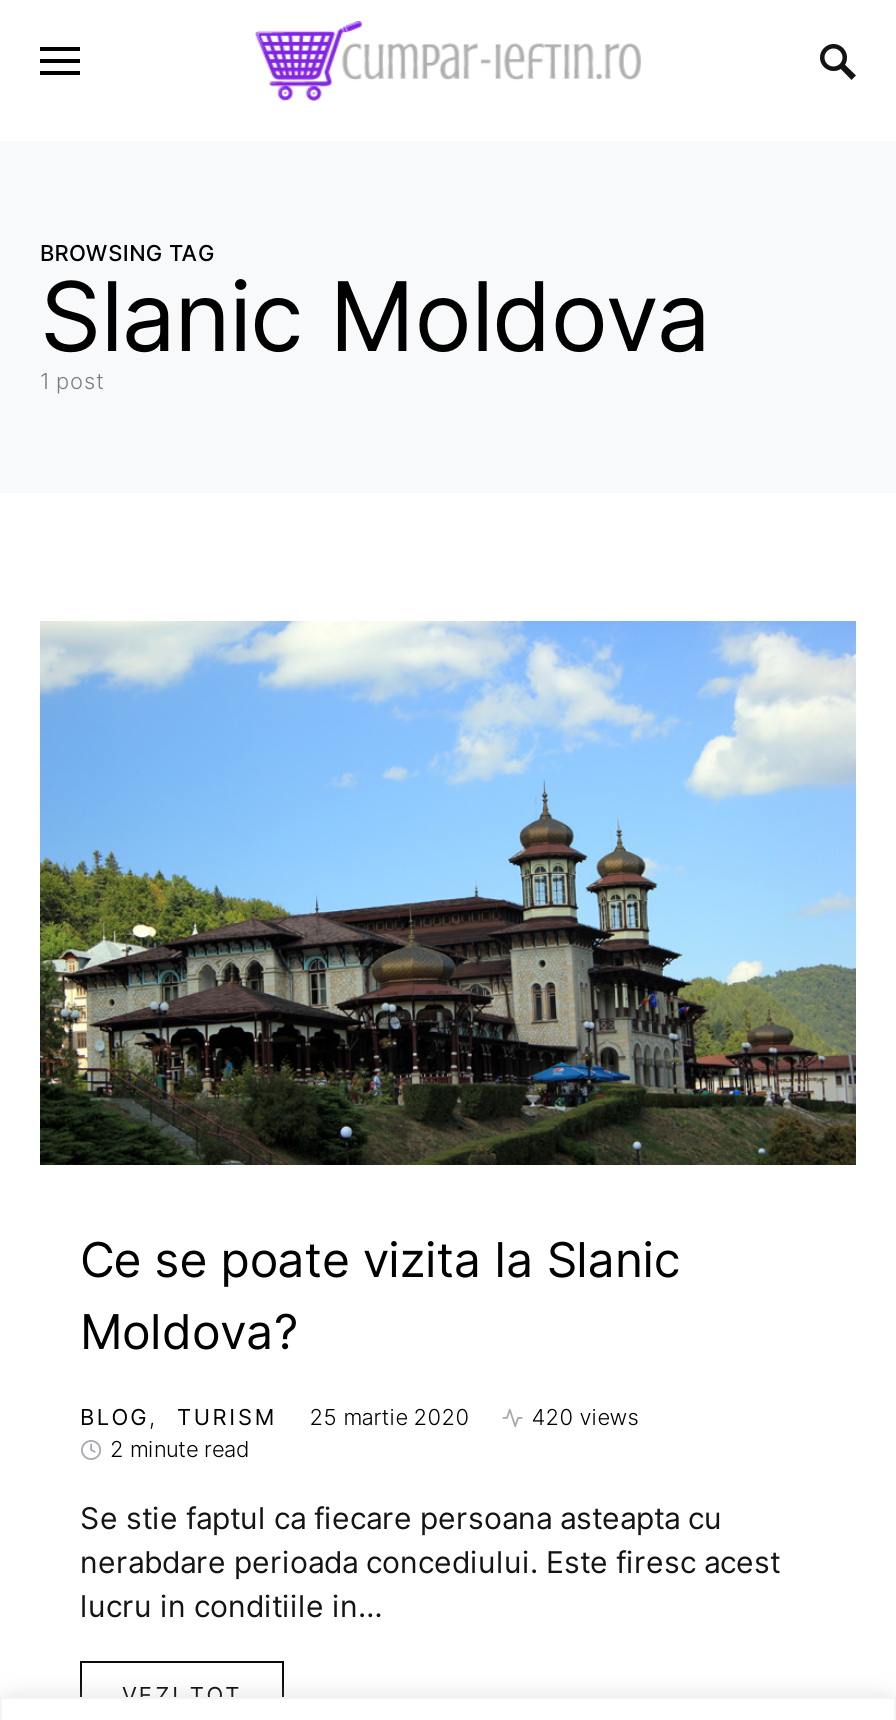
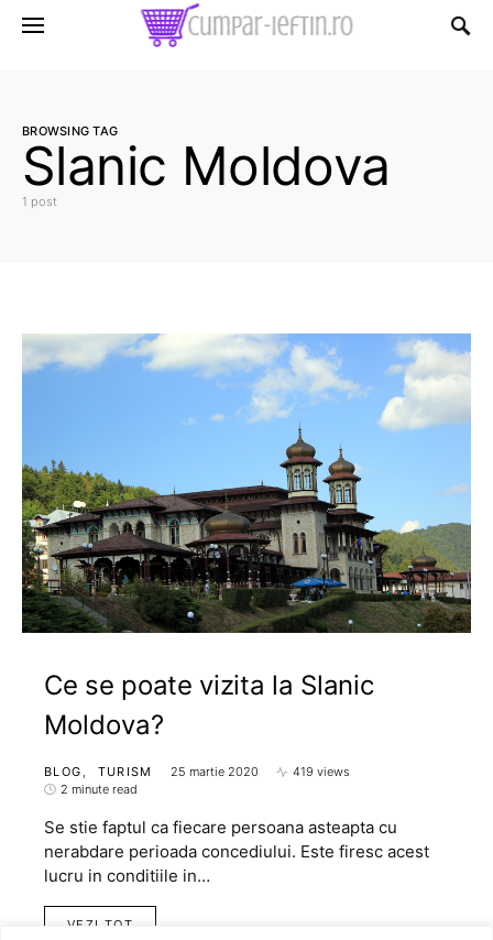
[532,1403,640,1431] 420 views -> [292,764,350,780] 419 views

